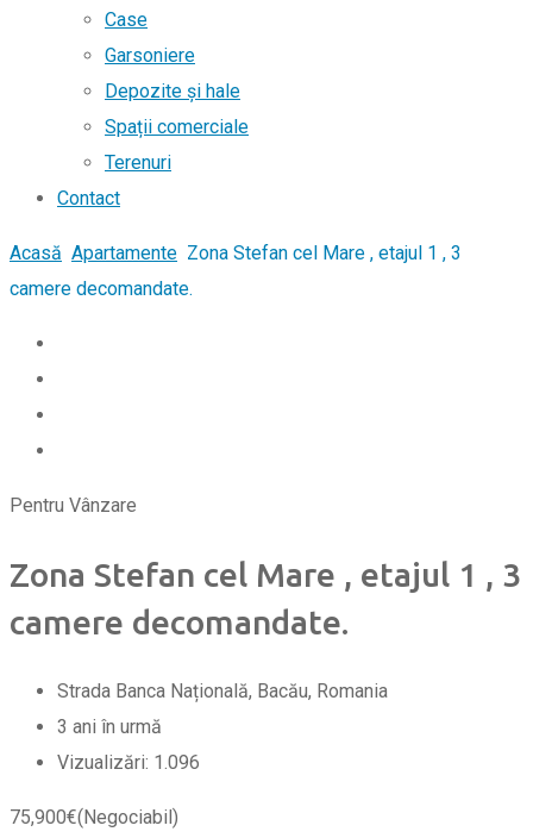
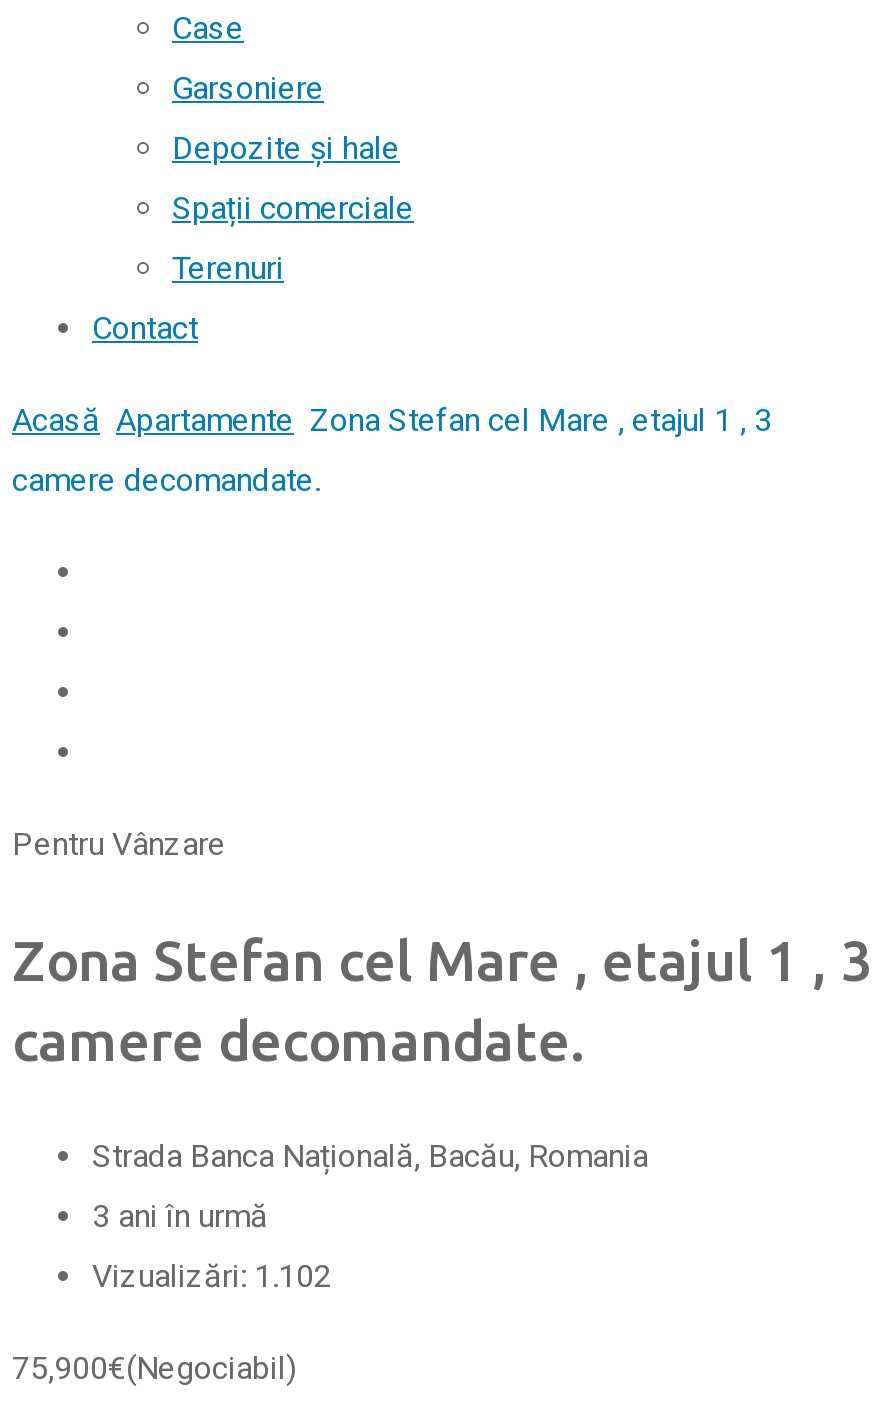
[57,752,200,774] Vizualizări: 1.096 -> [92,1258,332,1296] Vizualizări: 1.102

